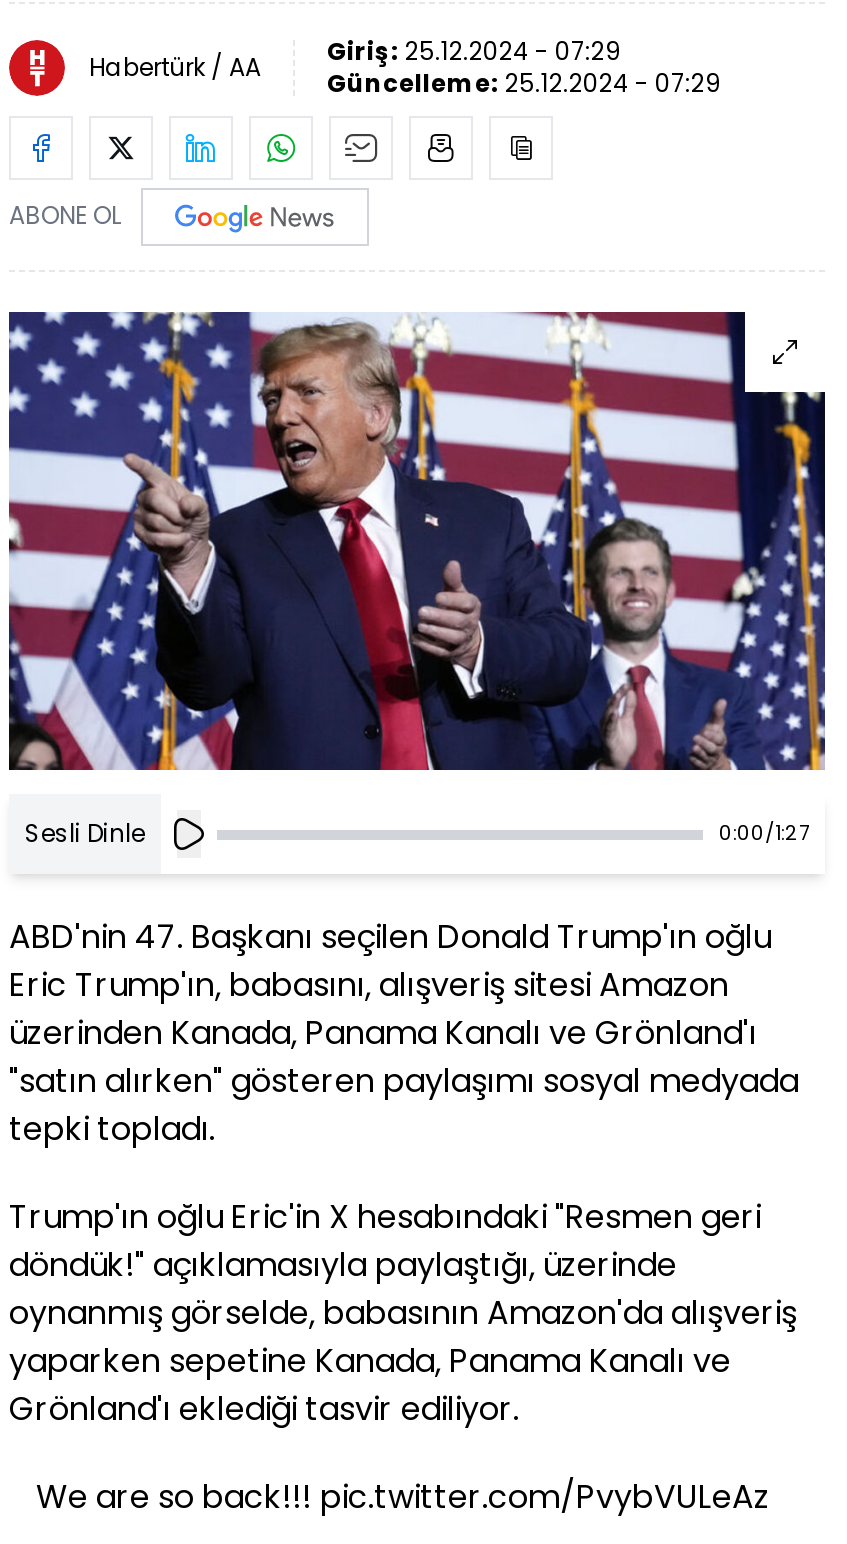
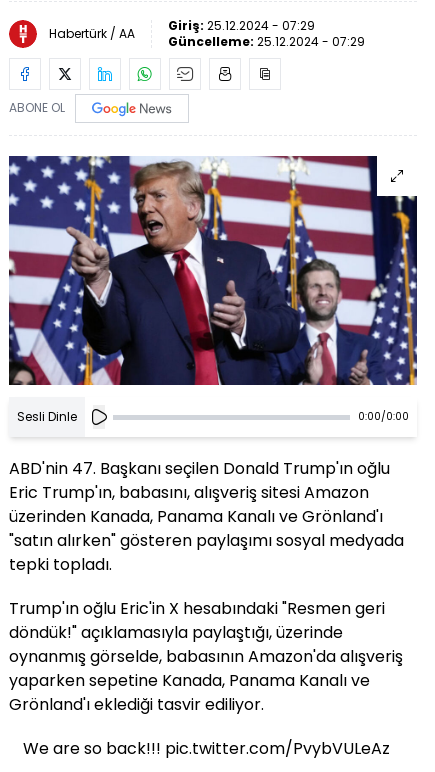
[719,819,809,849] 0:00/1:27 -> [358,409,409,424] 0:00/0:00

